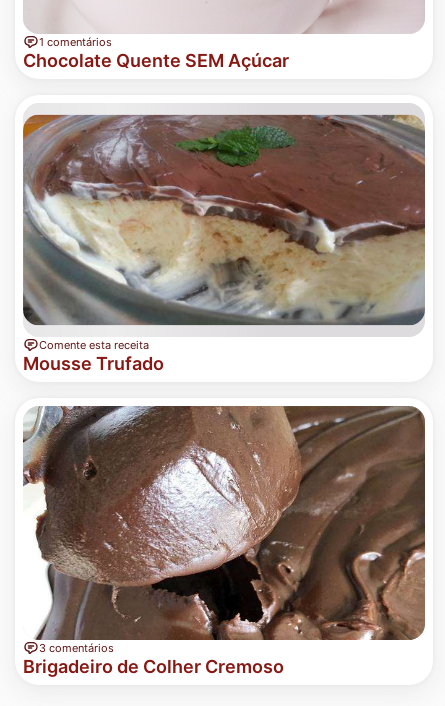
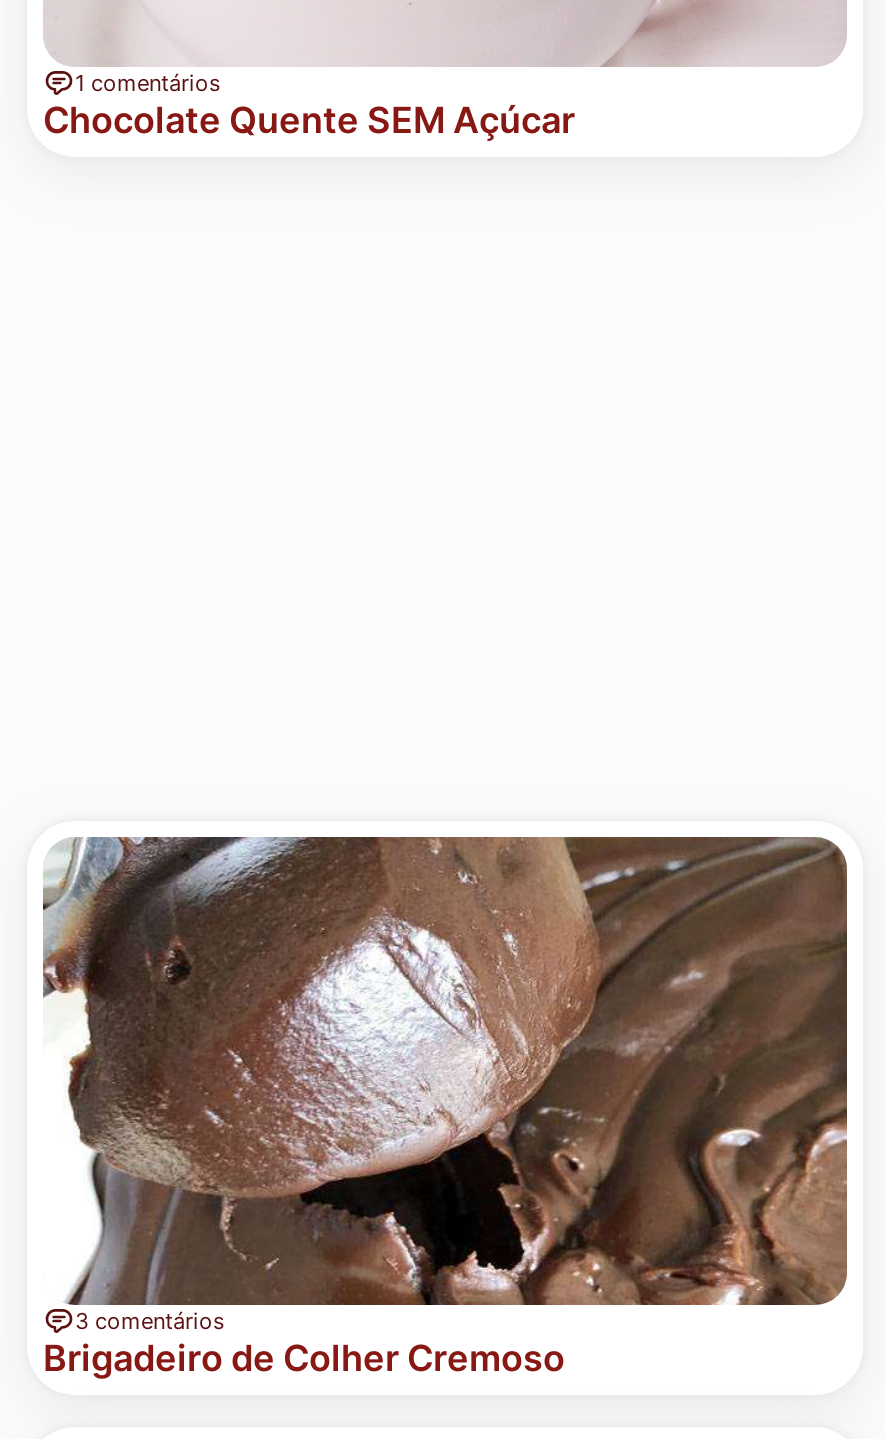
[22,105,426,374] [image] | Comente esta receita | Mousse Trufado -> none

